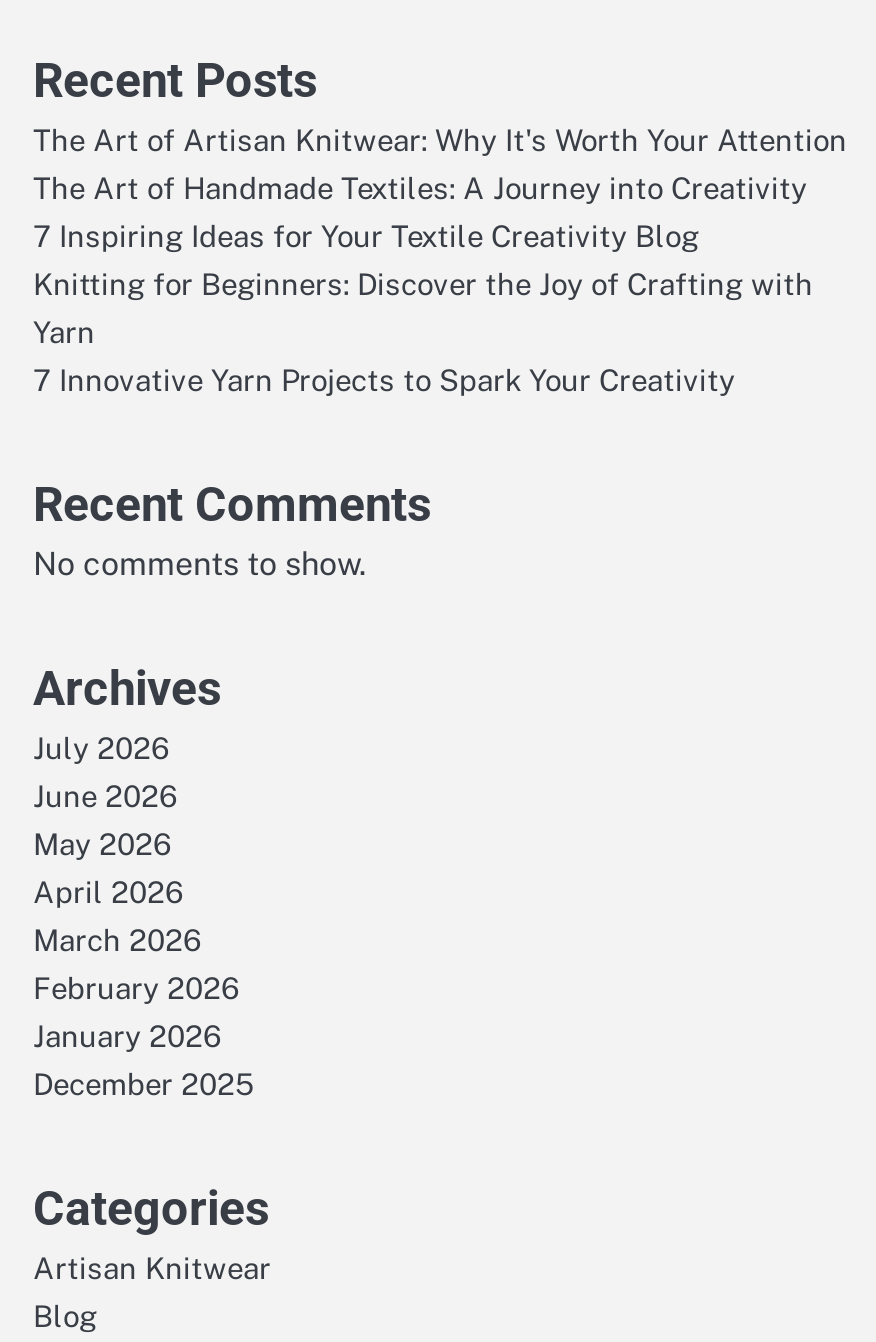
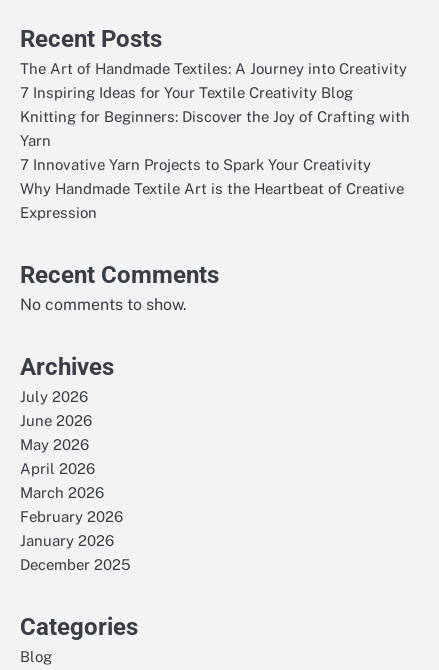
[33,122,847,156] The Art of Artisan Knitwear: Why It's Worth Your Attention -> none
moved [33,170,813,396] -> [20,60,410,173]: The Art of Handmade Textiles: A Journey into Creativity | 7 Inspiring Ideas for Your Textile Creativity Blog | Knitting for Beginners: Discover the Joy of Crafting with | Yarn | 7 Innovative Yarn Projects to Spark Your Creativity
none -> [20,180,404,221] Why Handmade Textile Art is the Heartbeat of Creative | Expression
moved [33,476,431,1236] -> [20,261,219,641]: Recent Comments | No comments to show. | Archives | ... | December 2025 | Categories
[33,1250,271,1284] Artisan Knitwear -> none

